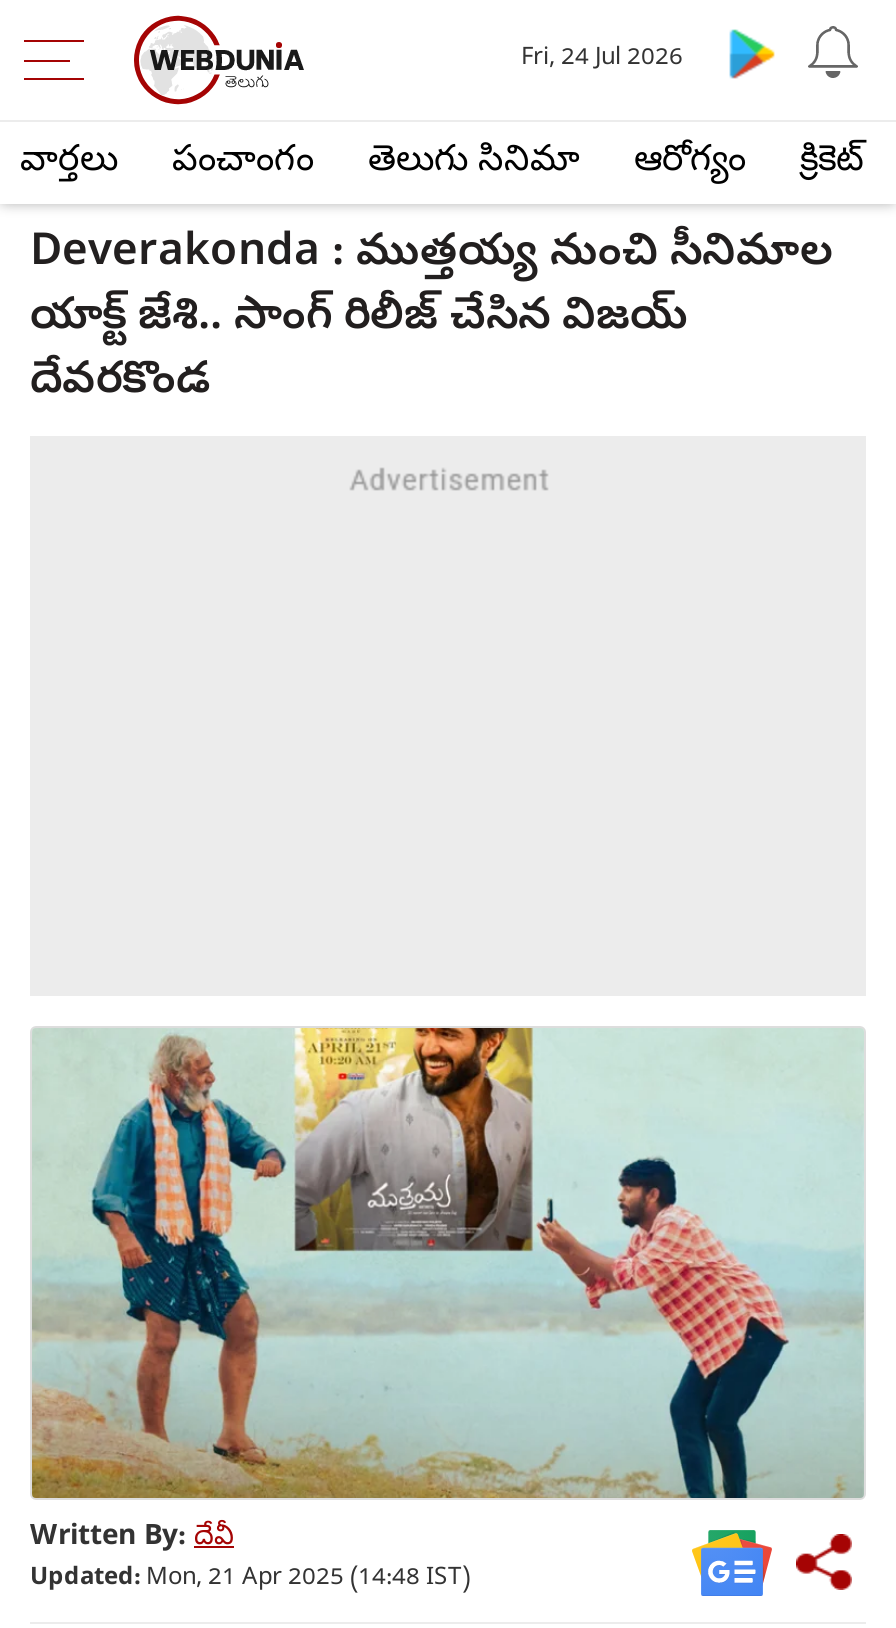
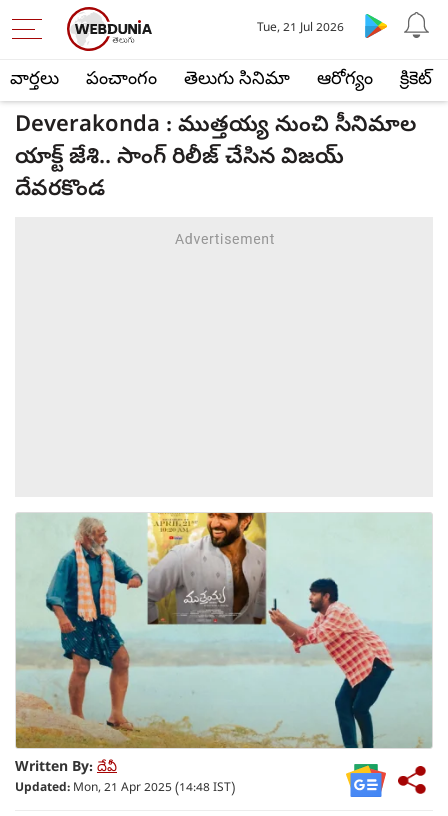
[521,44,683,76] Fri, 24 Jul 2026 -> [257,21,344,37] Tue, 21 Jul 2026

